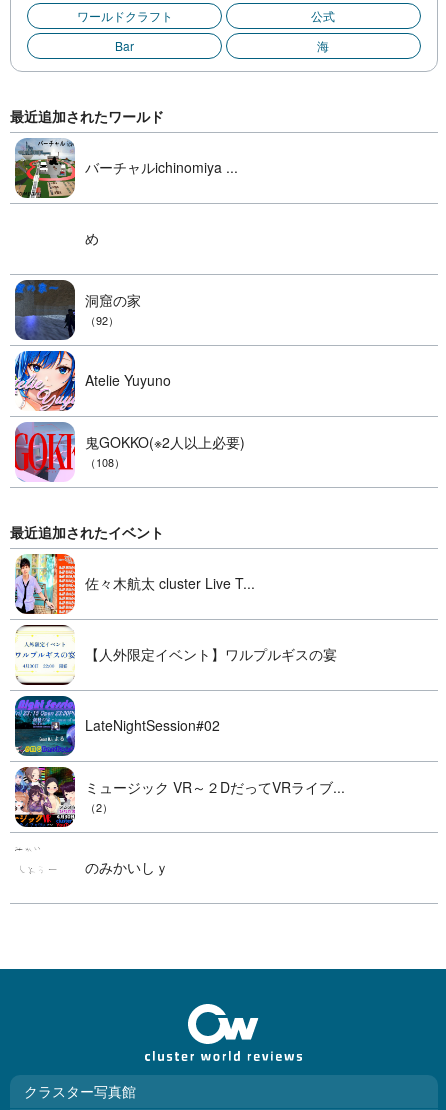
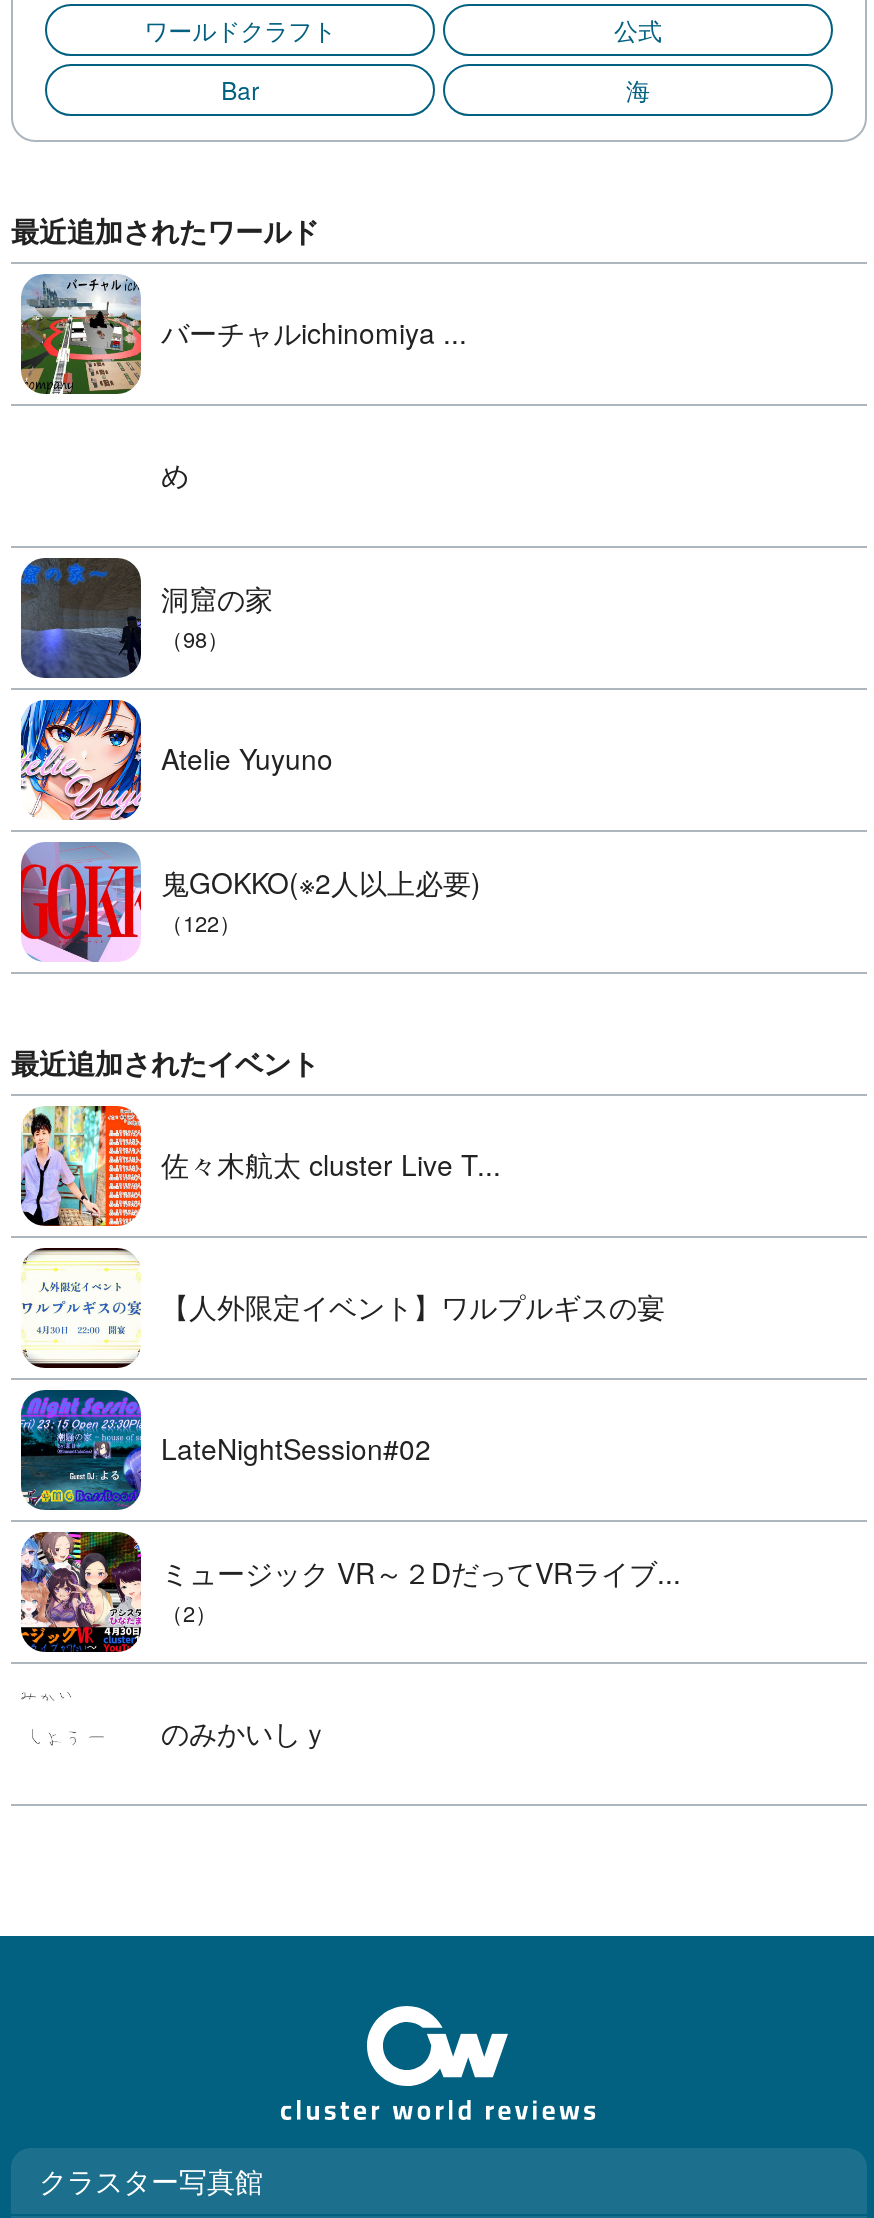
[85,312,119,328] （92） -> [161,622,229,654] （98）
[85,454,125,470] （108） -> [161,906,241,938] （122）

